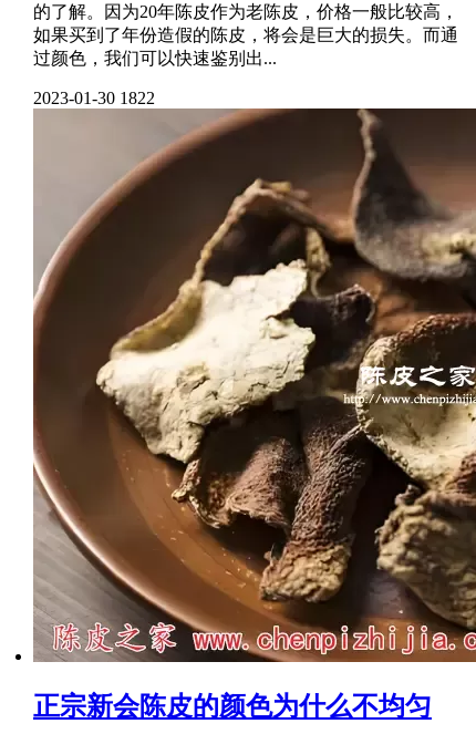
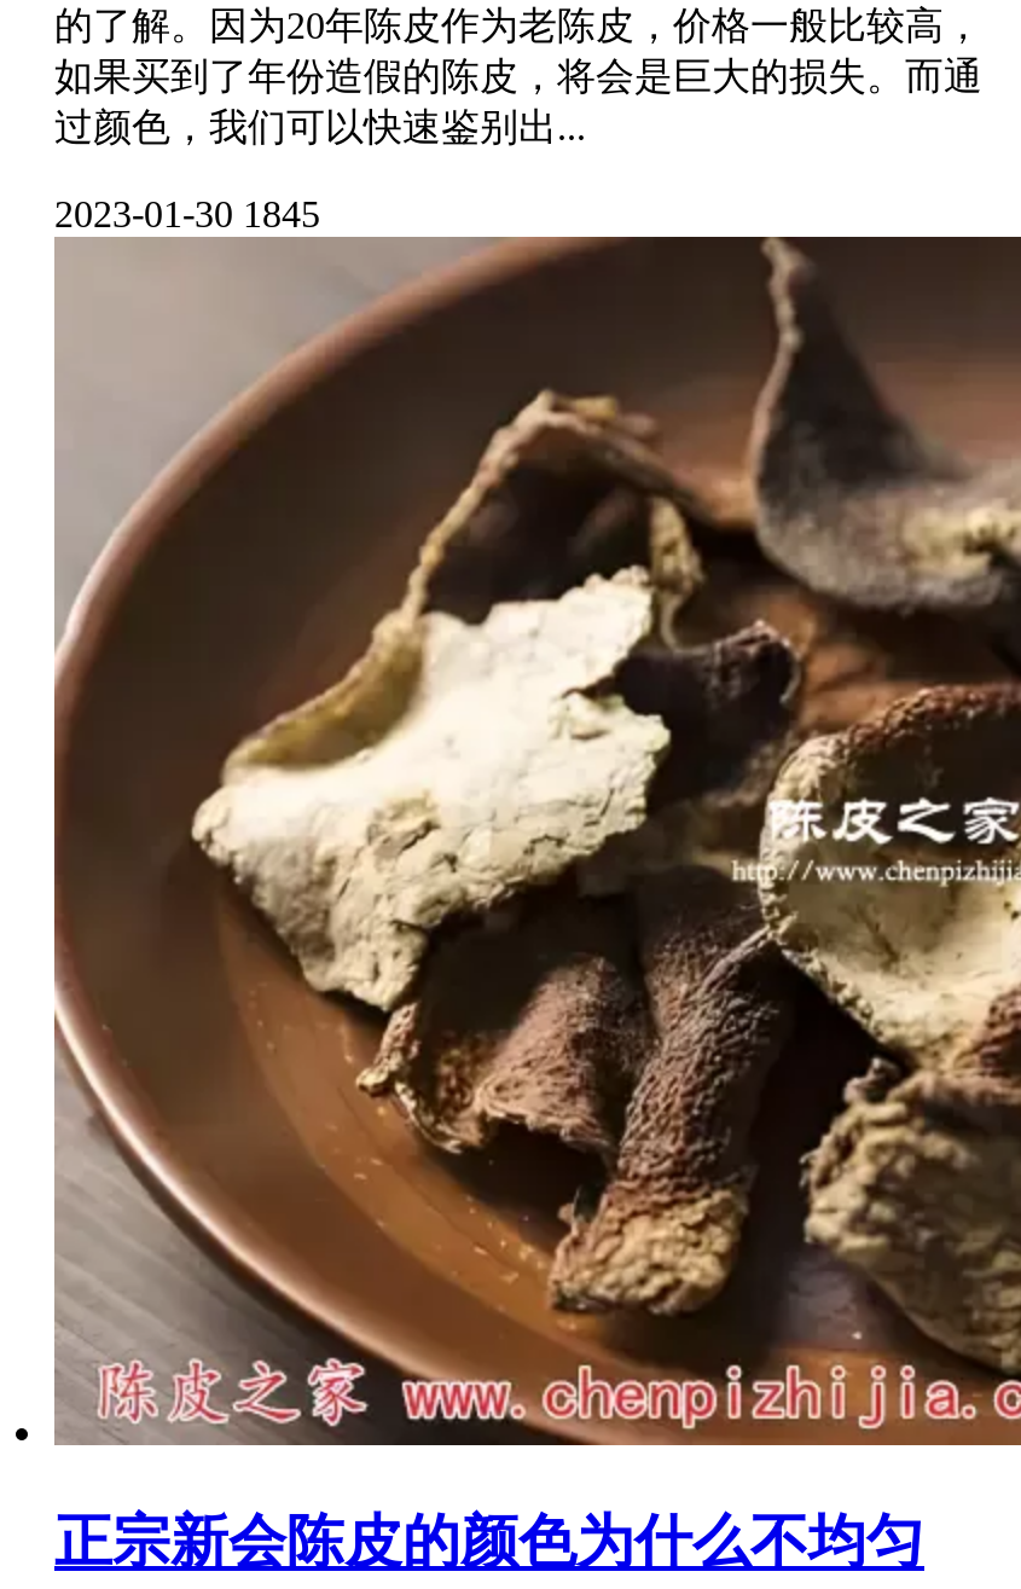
[33,89,155,108] 2023-01-30 1822 -> [54,194,320,235] 2023-01-30 1845

